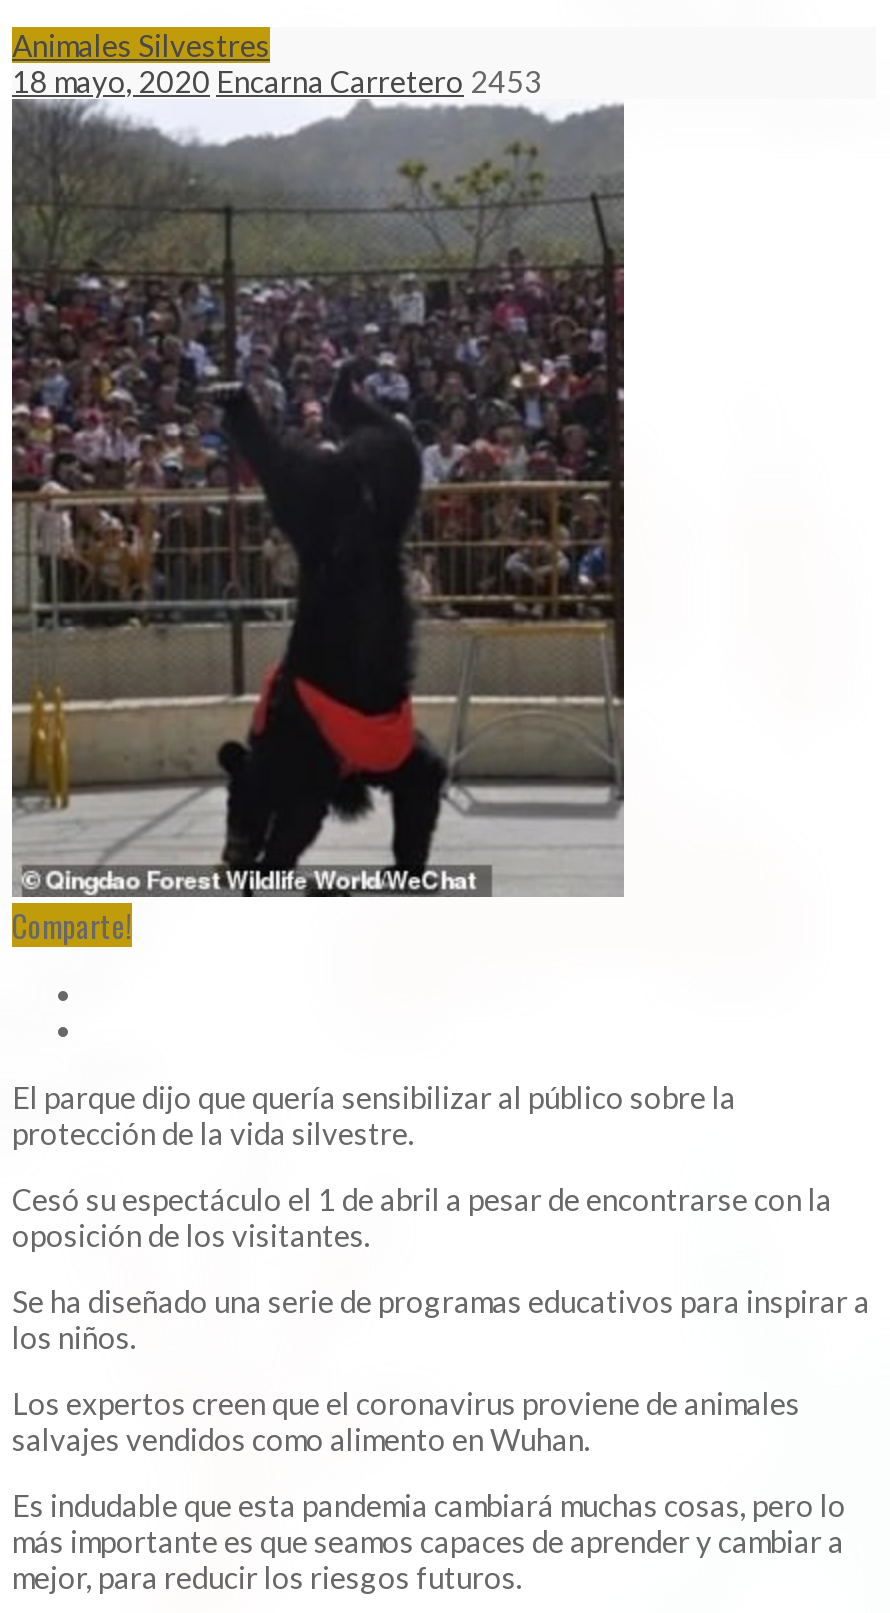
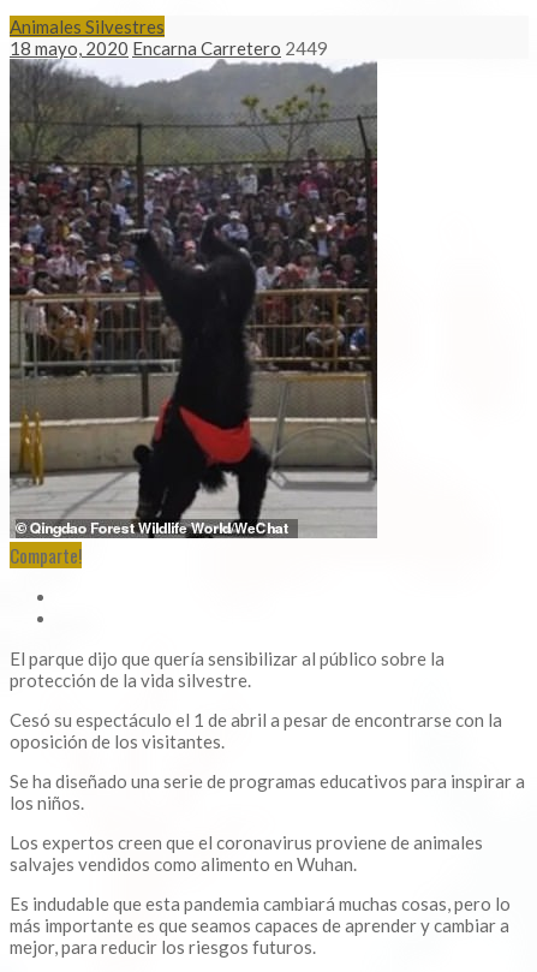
[12,64,542,100] 18 mayo, 2020 Encarna Carretero 2453 -> [10,38,328,59] 18 mayo, 2020 Encarna Carretero 2449

